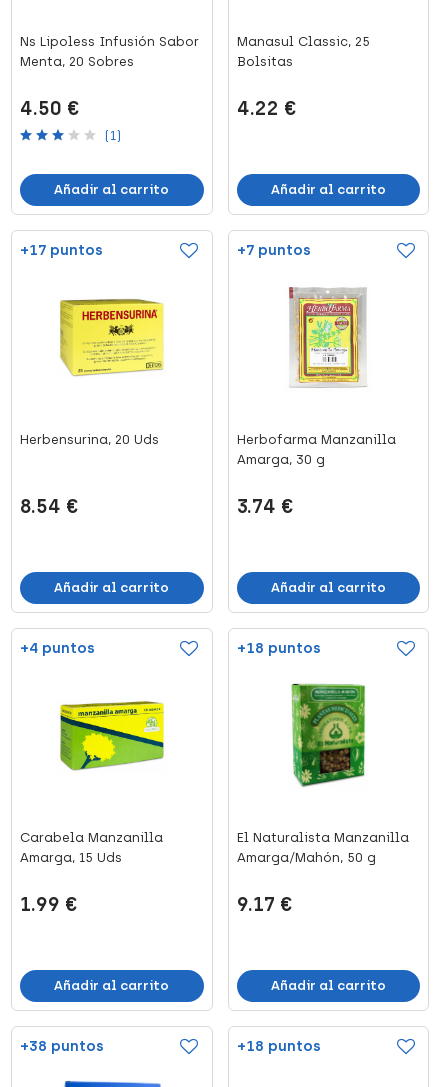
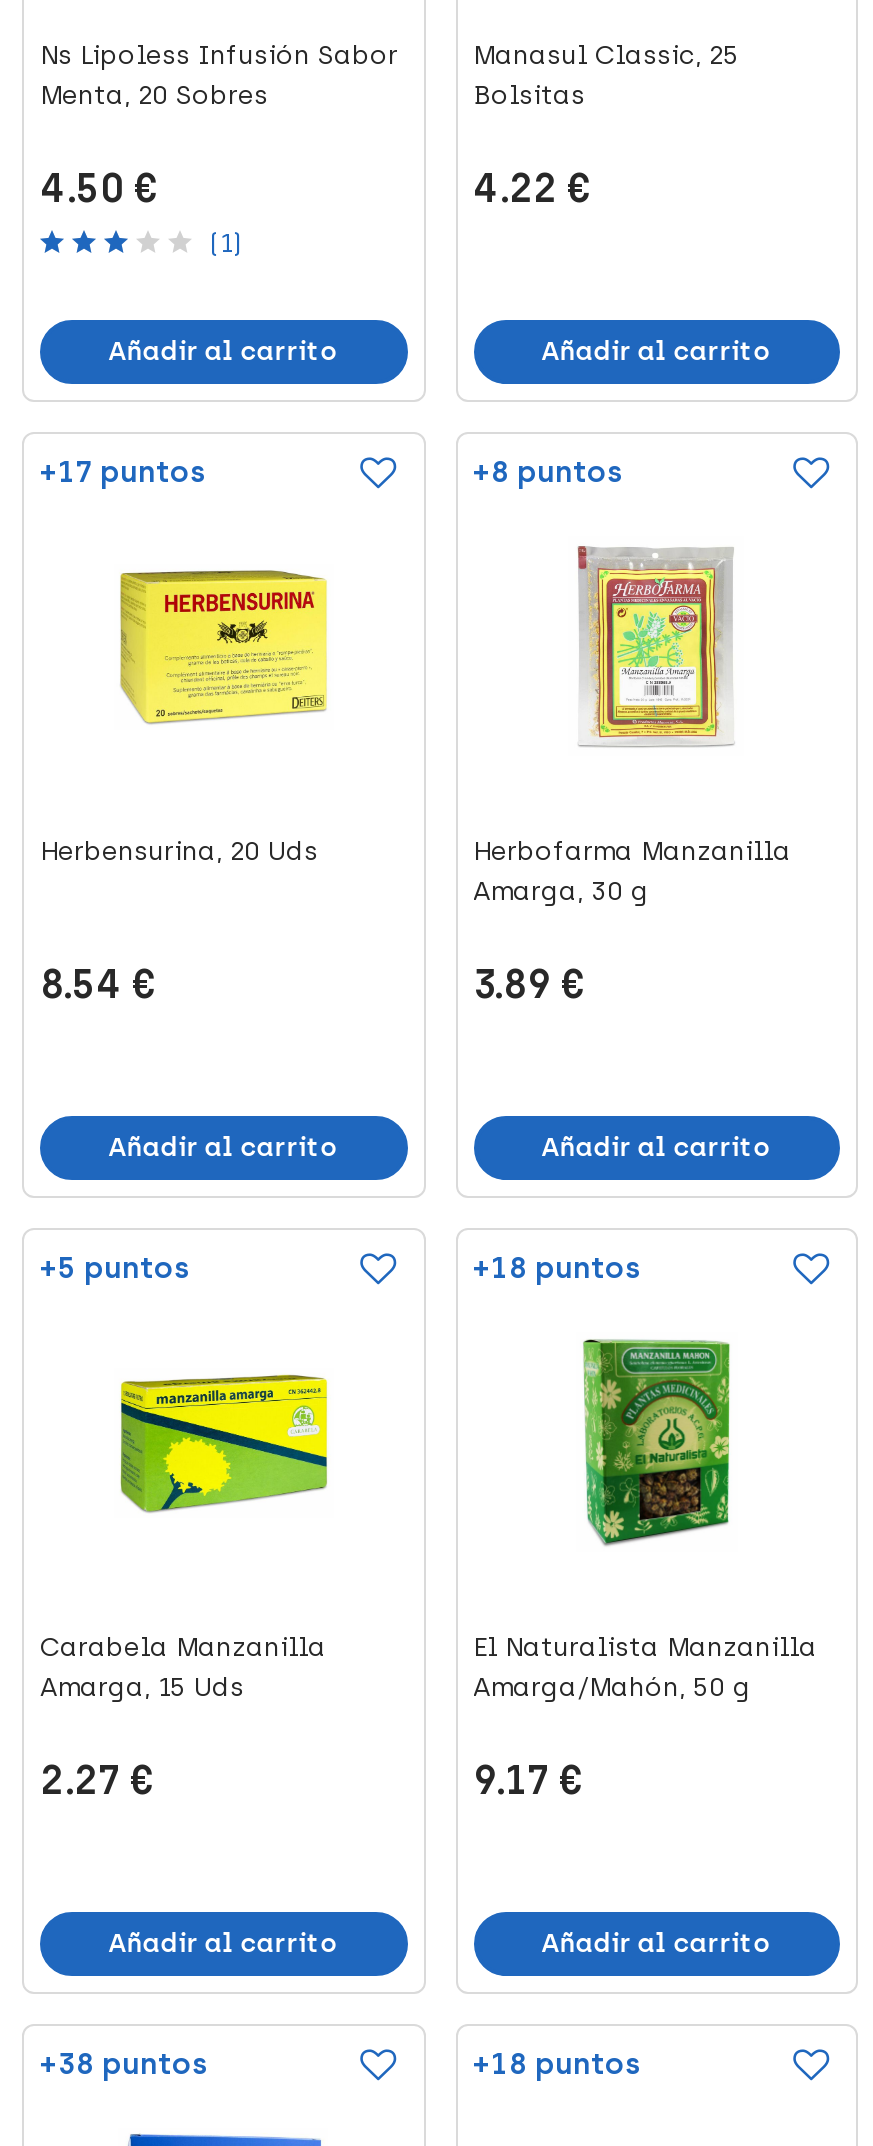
[236,241,310,259] +7 puntos -> [473,454,623,490] +8 puntos
[236,494,293,518] 3.74 € -> [473,960,587,1008] 3.89 €
[20,639,95,657] +4 puntos -> [40,1250,190,1286] +5 puntos
[20,892,78,916] 1.99 € -> [40,1756,156,1804] 2.27 €

